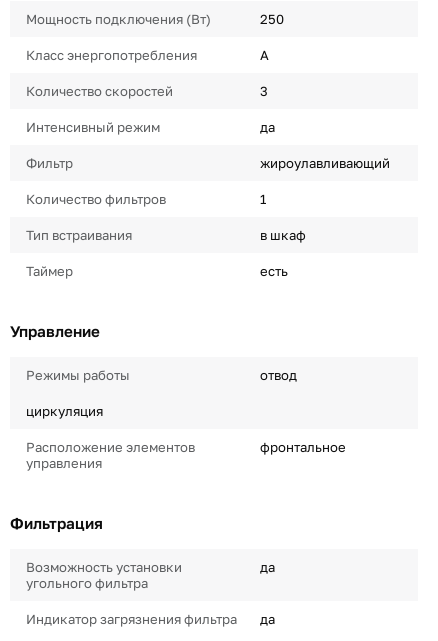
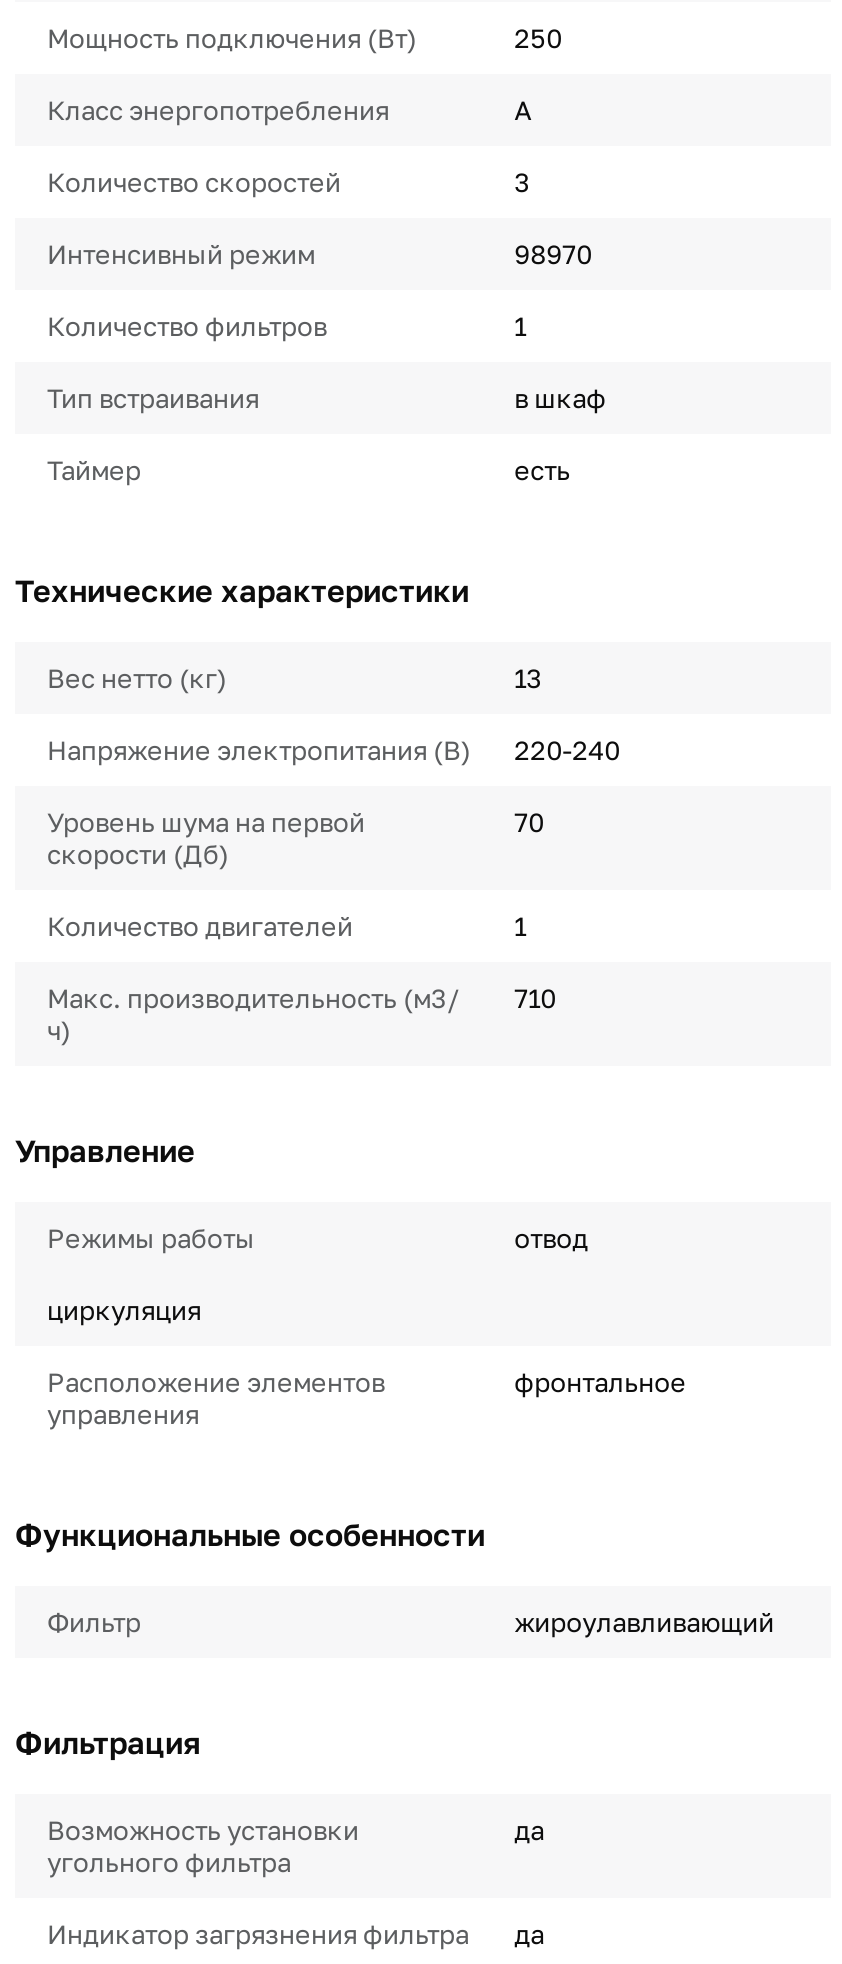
[260,119,275,135] да -> [514,238,592,270] 98970
moved [26,155,390,171] -> [47,1606,774,1638]: Фильтр | жироулавливающий
moved [26,191,306,279] -> [47,310,606,486]: Количество фильтров | 1 | Тип встраивания | в шкаф | Таймер | есть
none -> [15,572,620,870] Технические характеристики | Вес нетто (кг) | 13 | Напряжение электропитания (В) | 220-240 | Уровень шума на первой | скорости (Дб)
none -> [47,806,544,1046] 70 | Количество двигателей | 1 | Макс. производительность (м3/ | ч)
none -> [514,982,556,1014] 710
none -> [15,1516,485,1552] Функциональные особенности

